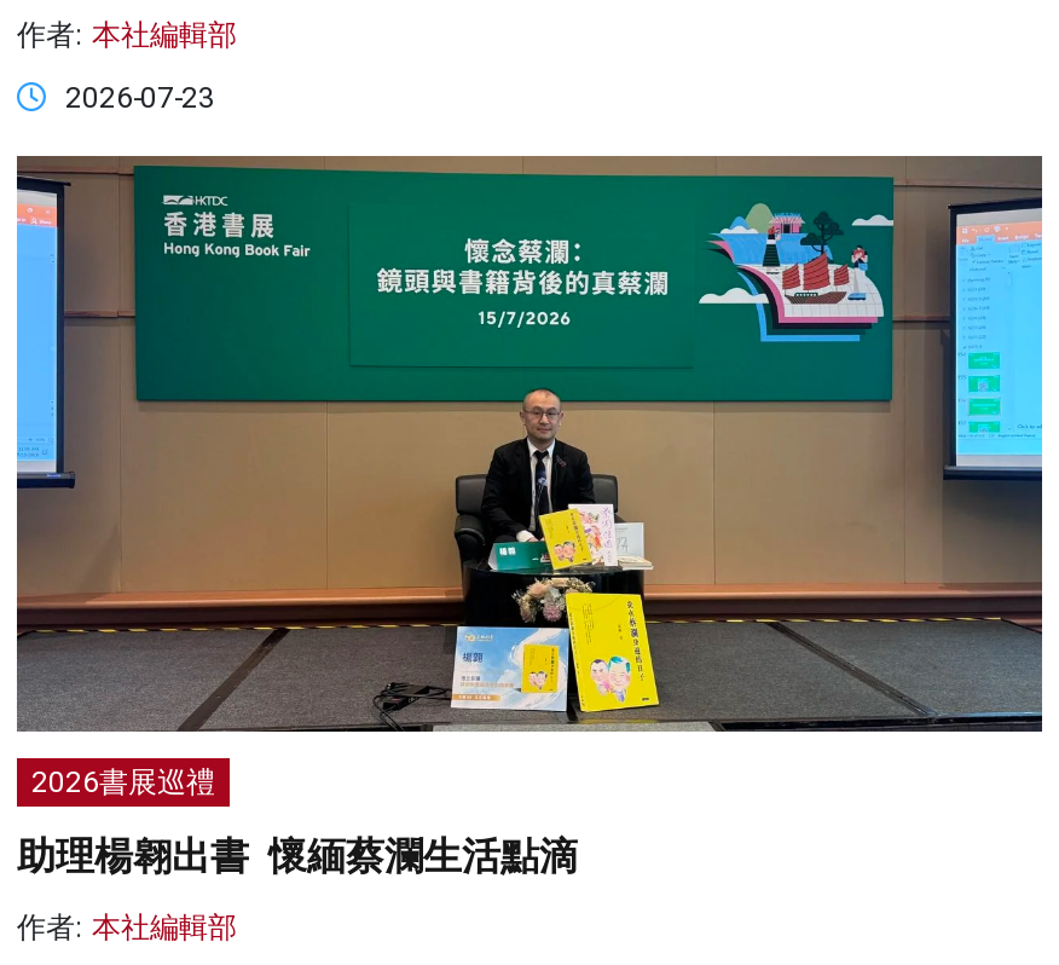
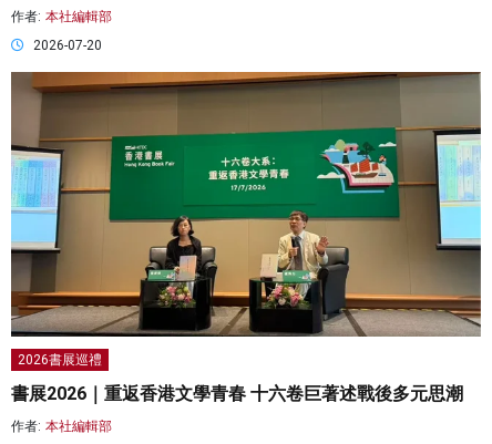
[65,80,215,114] 2026-07-23 -> [33,38,102,53] 2026-07-20
[15,155,1044,733] [image] -> [10,71,482,338] [image]
[17,834,578,880] 助理楊翱出書 懷緬蔡瀾生活點滴 -> [11,383,463,404] 書展2026｜重返香港文學青春 十六卷巨著述戰後多元思潮

